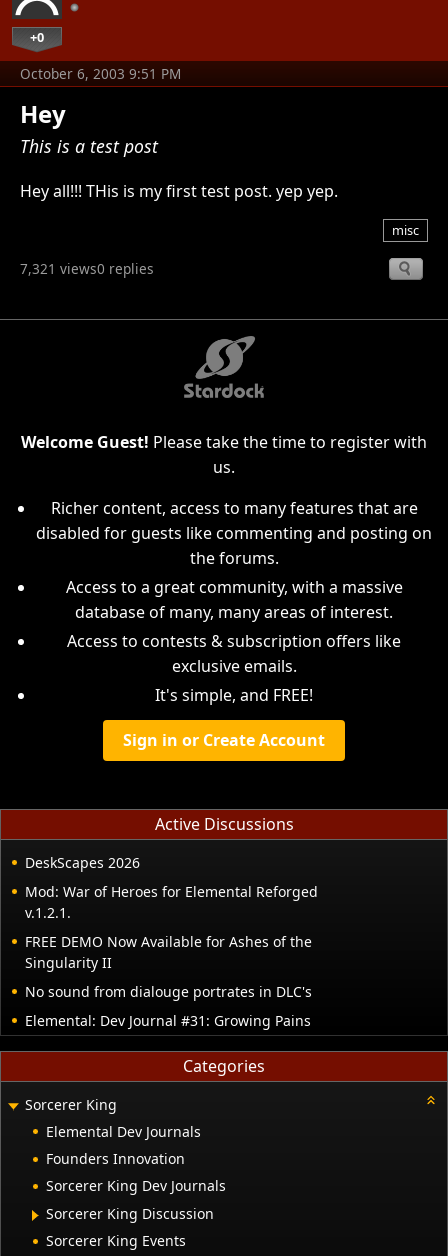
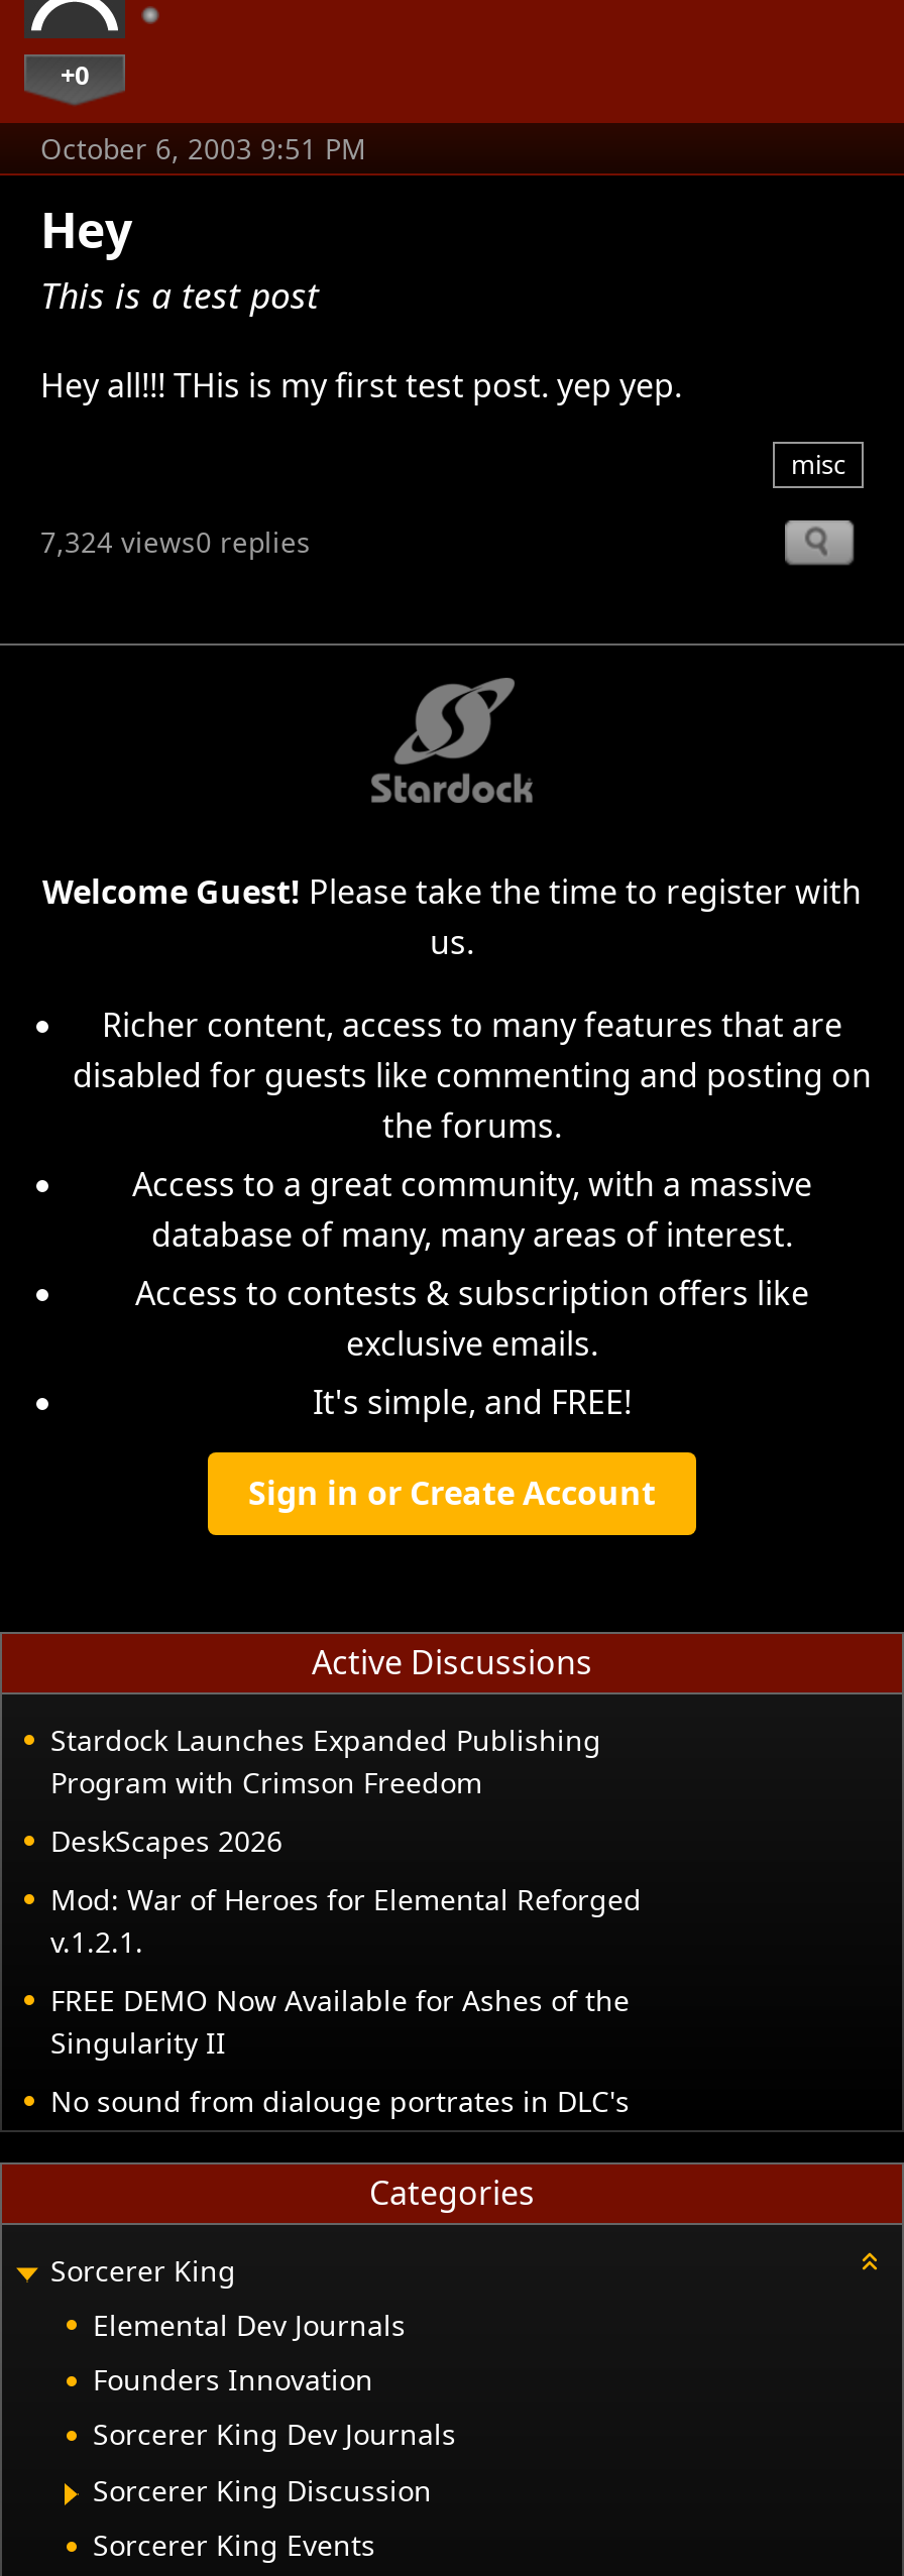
[20,259,154,278] 7,321 views0 replies -> [40,522,311,560] 7,324 views0 replies
none -> [50,1720,601,1801] Stardock Launches Expanded Publishing | Program with Crimson Freedom
moved [25,853,318,1001] -> [50,1821,642,2120]: DeskScapes 2026 | Mod: War of Heroes for Elemental Reforged | v.1.2.1. | FREE DEMO Now Available for Ashes of the | Singularity II | No sound from dialouge portrates in DLC's
[25,1011,311,1030] Elemental: Dev Journal #31: Growing Pains -> none

